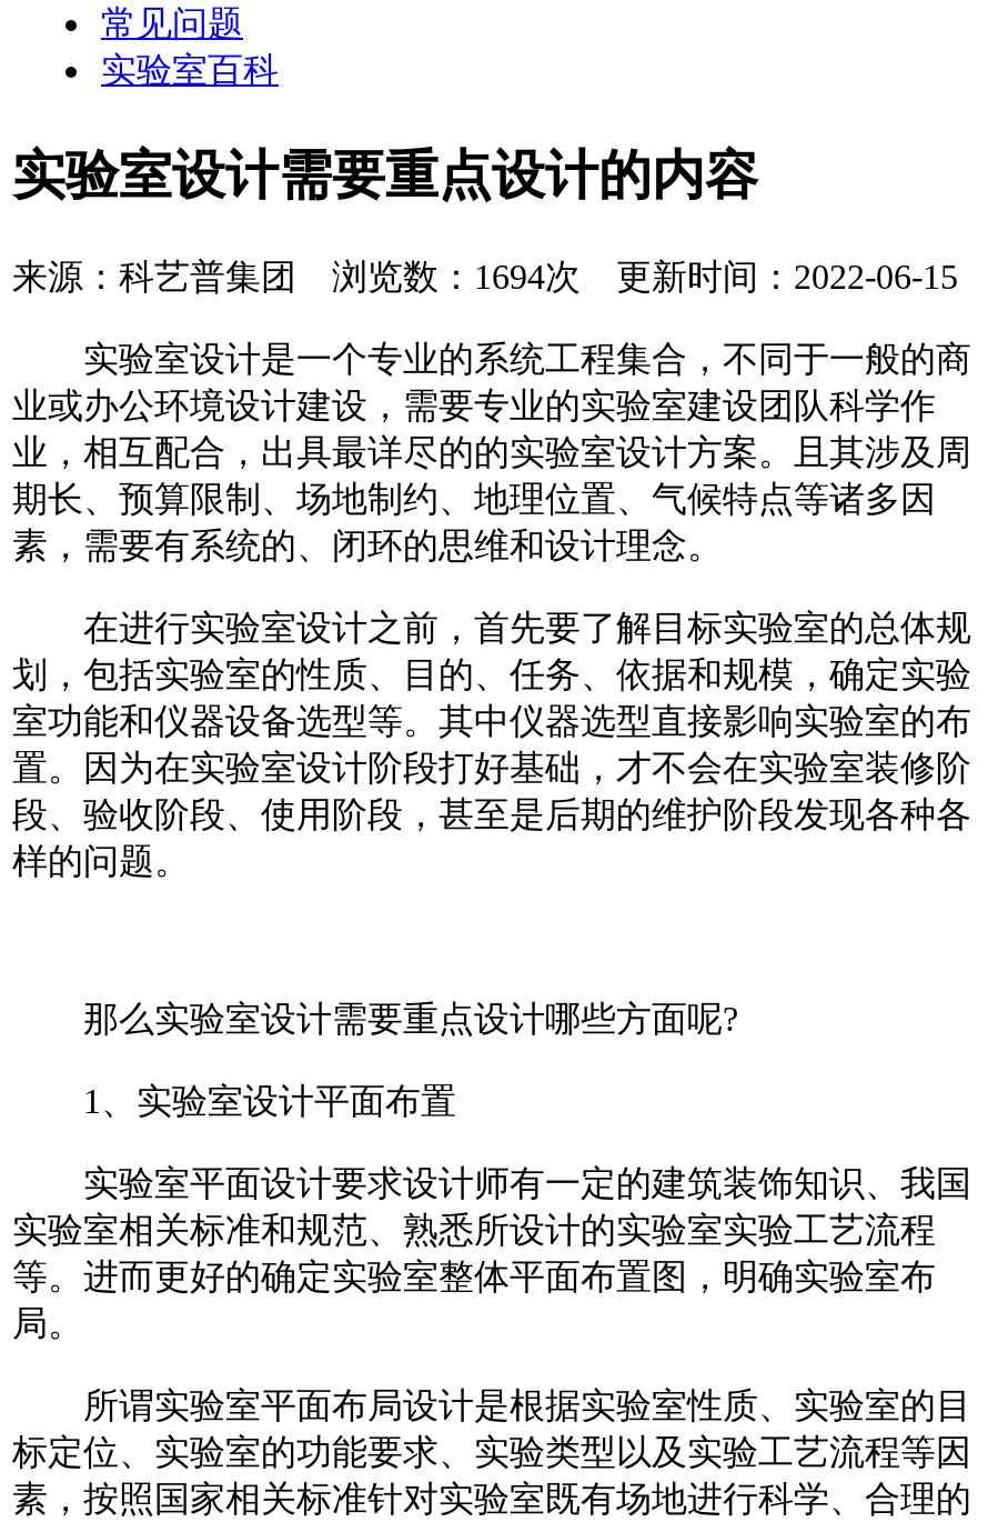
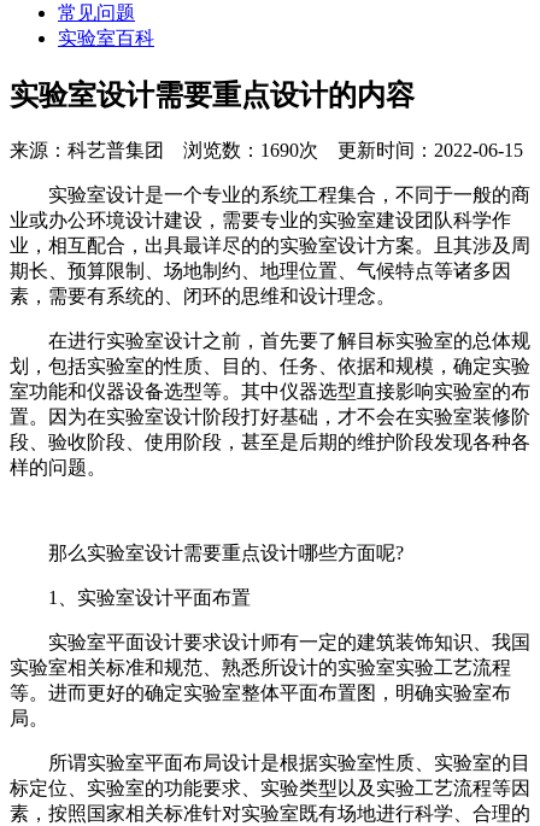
[12,257,958,295] 来源：科艺普集团 浏览数：1694次 更新时间：2022-06-15 -> [10,140,523,160] 来源：科艺普集团 浏览数：1690次 更新时间：2022-06-15

